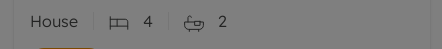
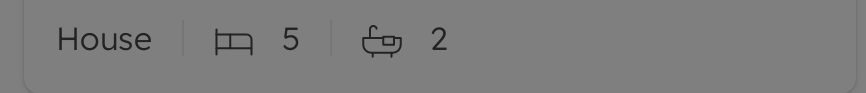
[143,11,153,31] 4 -> [282,18,300,58] 5

